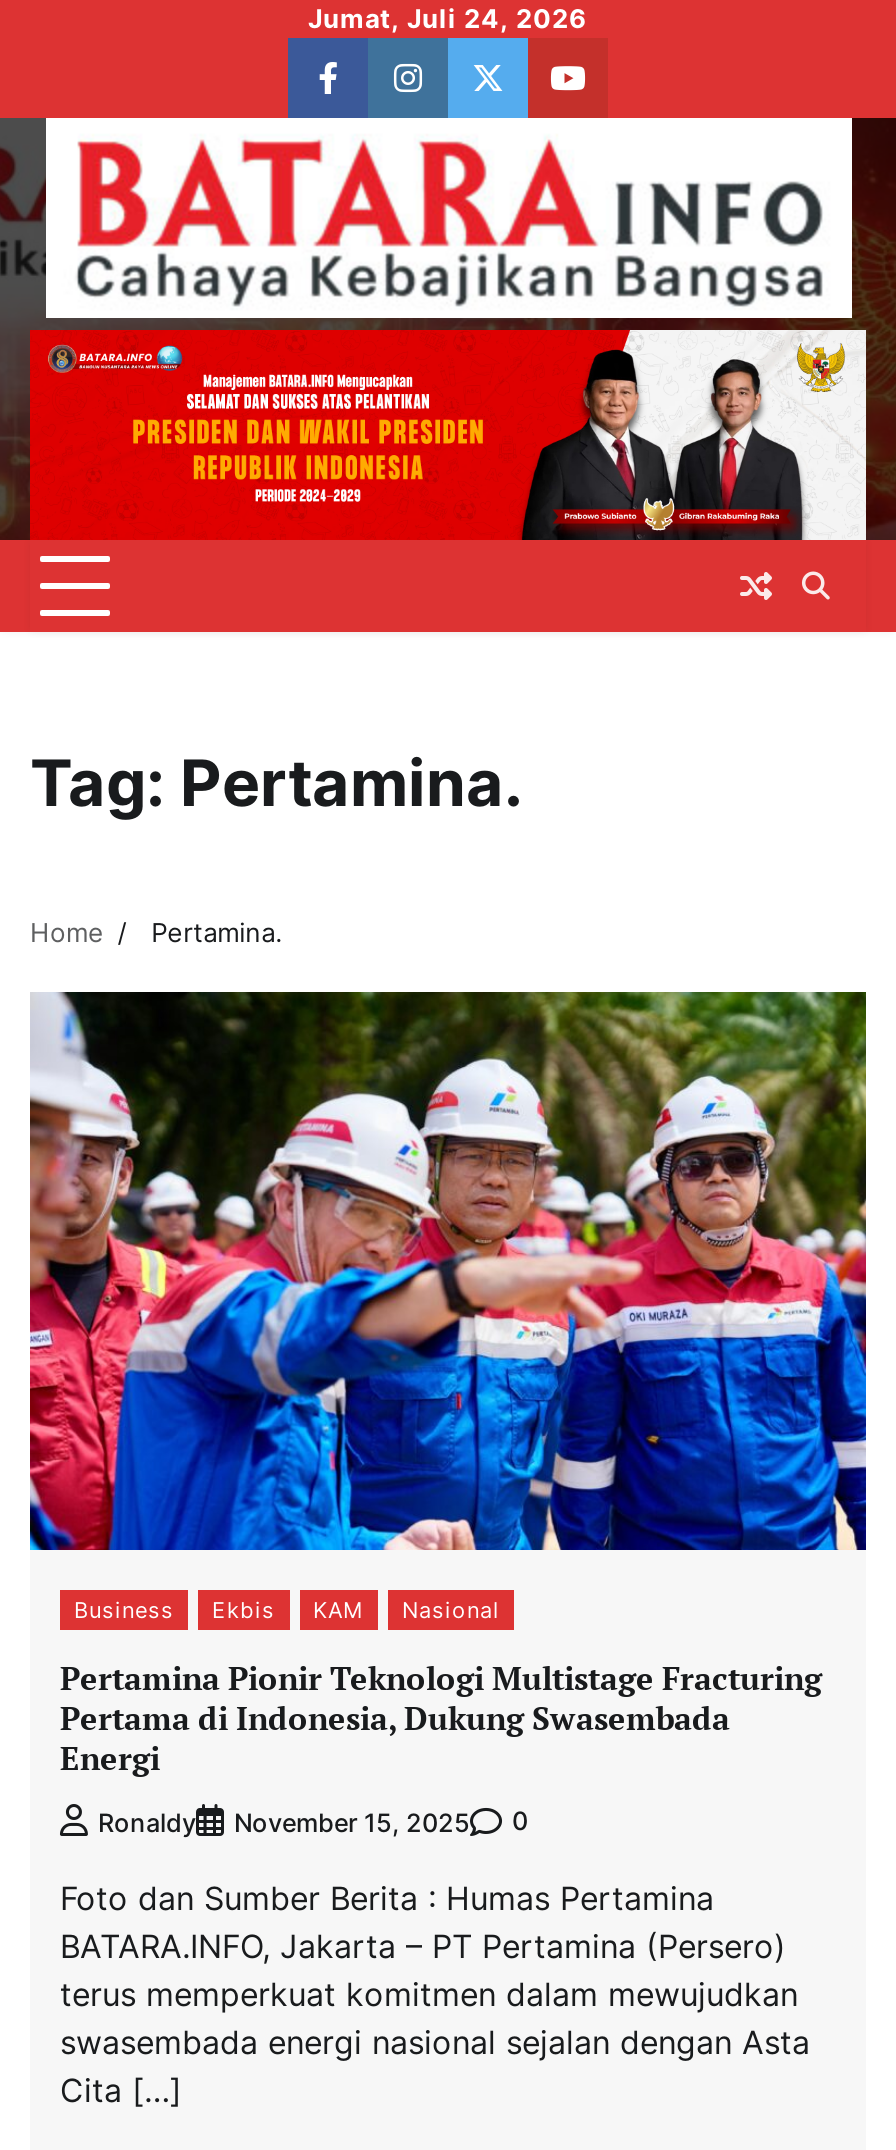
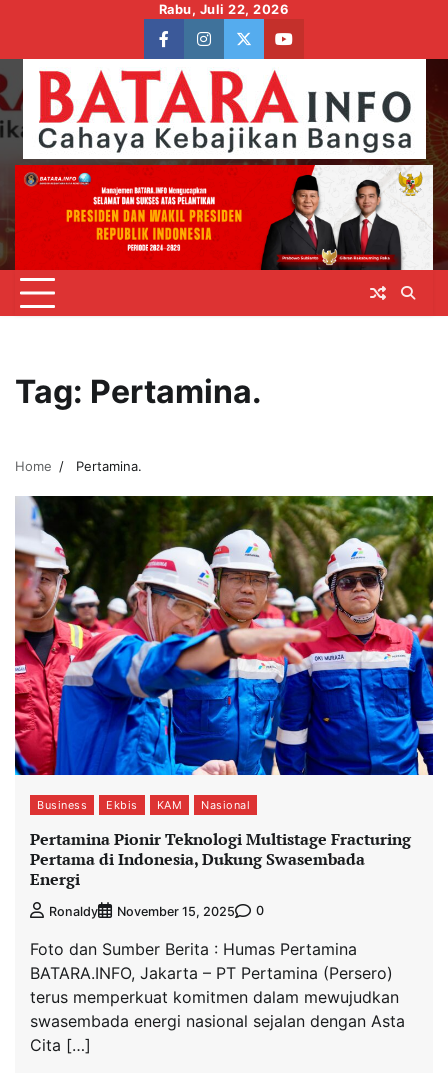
[308,2,588,34] Jumat, Juli 24, 2026 -> [159,1,289,17] Rabu, Juli 22, 2026

